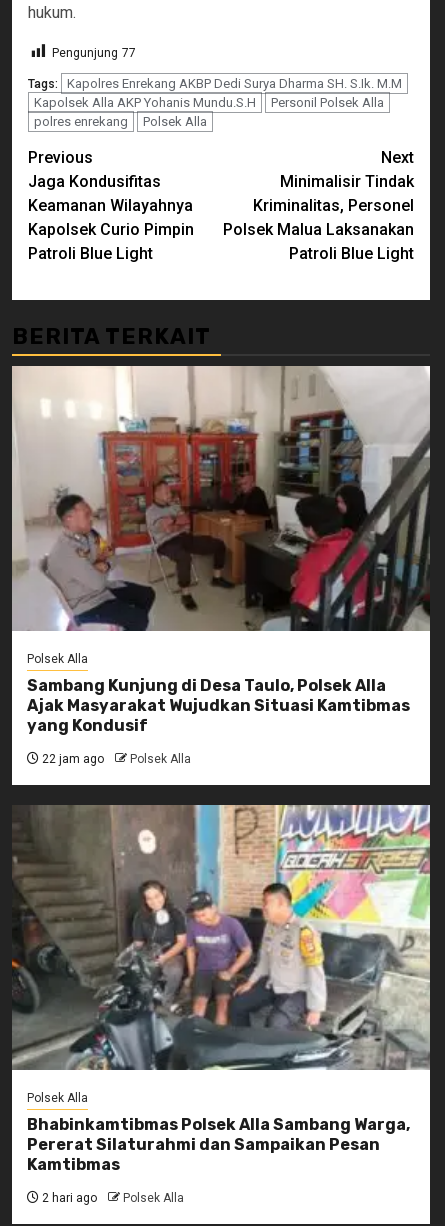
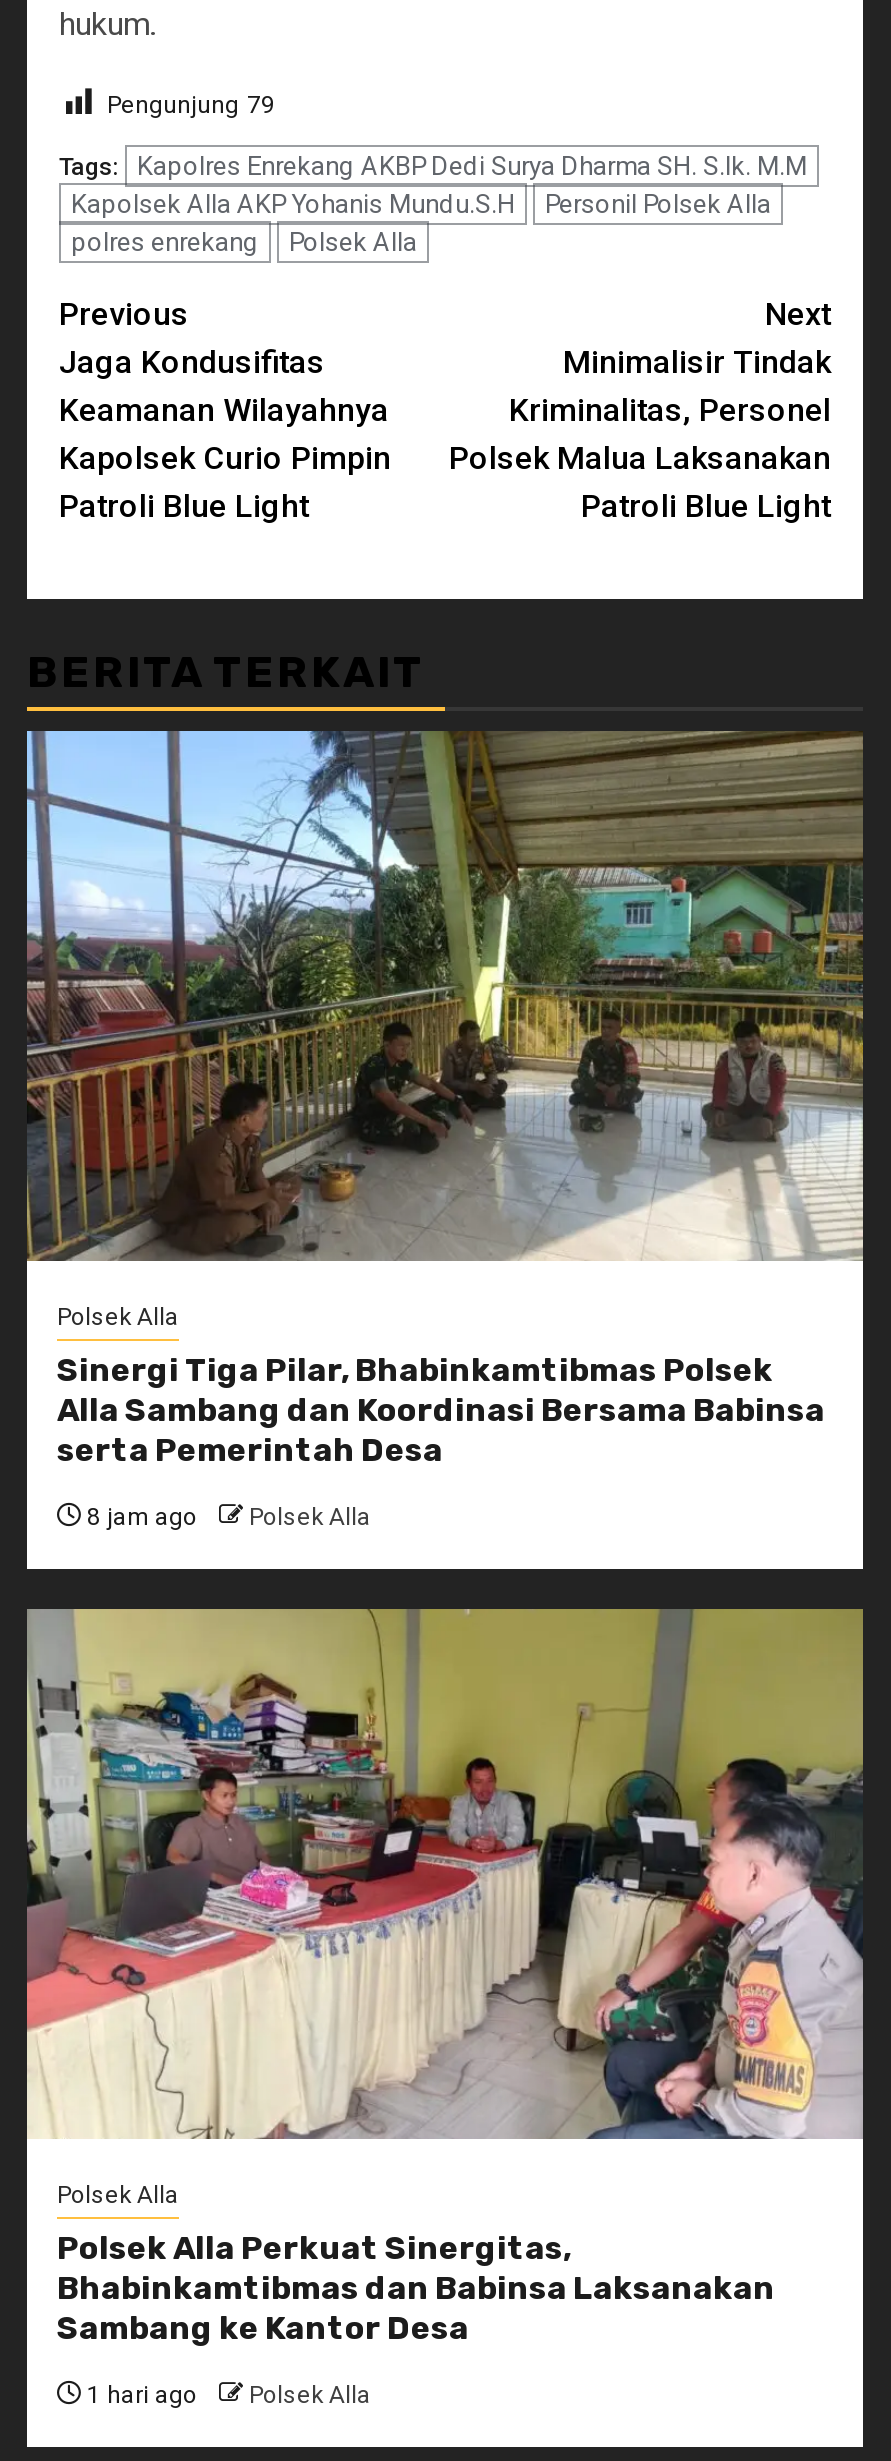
[52,46,136,60] Pengunjung 77 -> [107,92,275,120] Pengunjung 79
[11,365,431,632] [image] -> [27,728,865,1262] [image]
[27,676,410,735] Sambang Kunjung di Desa Taulo, Polsek Alla | Ajak Masyarakat Wujudkan Situasi Kamtibmas | yang Kondusif -> [57,1352,825,1470] Sinergi Tiga Pilar, Bhabinkamtibmas Polsek | Alla Sambang dan Koordinasi Bersama Babinsa | serta Pemerintah Desa
[39,752,191,766] 22 jam ago Polsek Alla -> [81,1504,371,1532] 8 jam ago Polsek Alla
[12,804,431,1071] [image] -> [25,1608,863,2140] [image]
[27,1115,410,1174] Bhabinkamtibmas Polsek Alla Sambang Warga, | Pererat Silaturahmi dan Sampaikan Pesan | Kamtibmas -> [57,2230,775,2348] Polsek Alla Perkuat Sinergitas, | Bhabinkamtibmas dan Babinsa Laksanakan | Sambang ke Kantor Desa
[39,1191,184,1205] 2 hari ago Polsek Alla -> [81,2382,371,2410] 1 hari ago Polsek Alla

